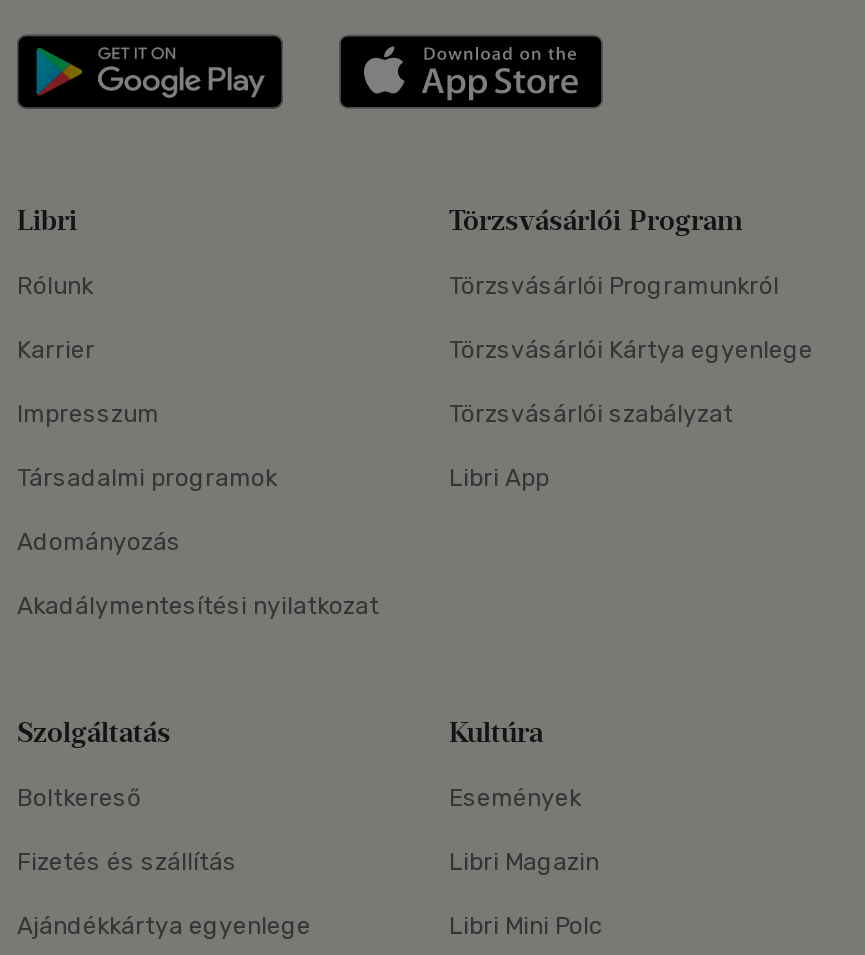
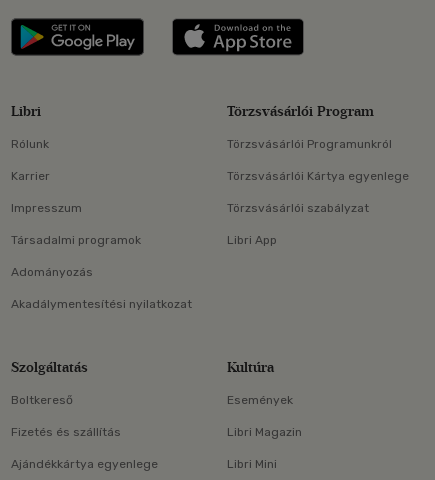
[449,912,603,940] Libri Mini Polc -> [227,457,277,471] Libri Mini

